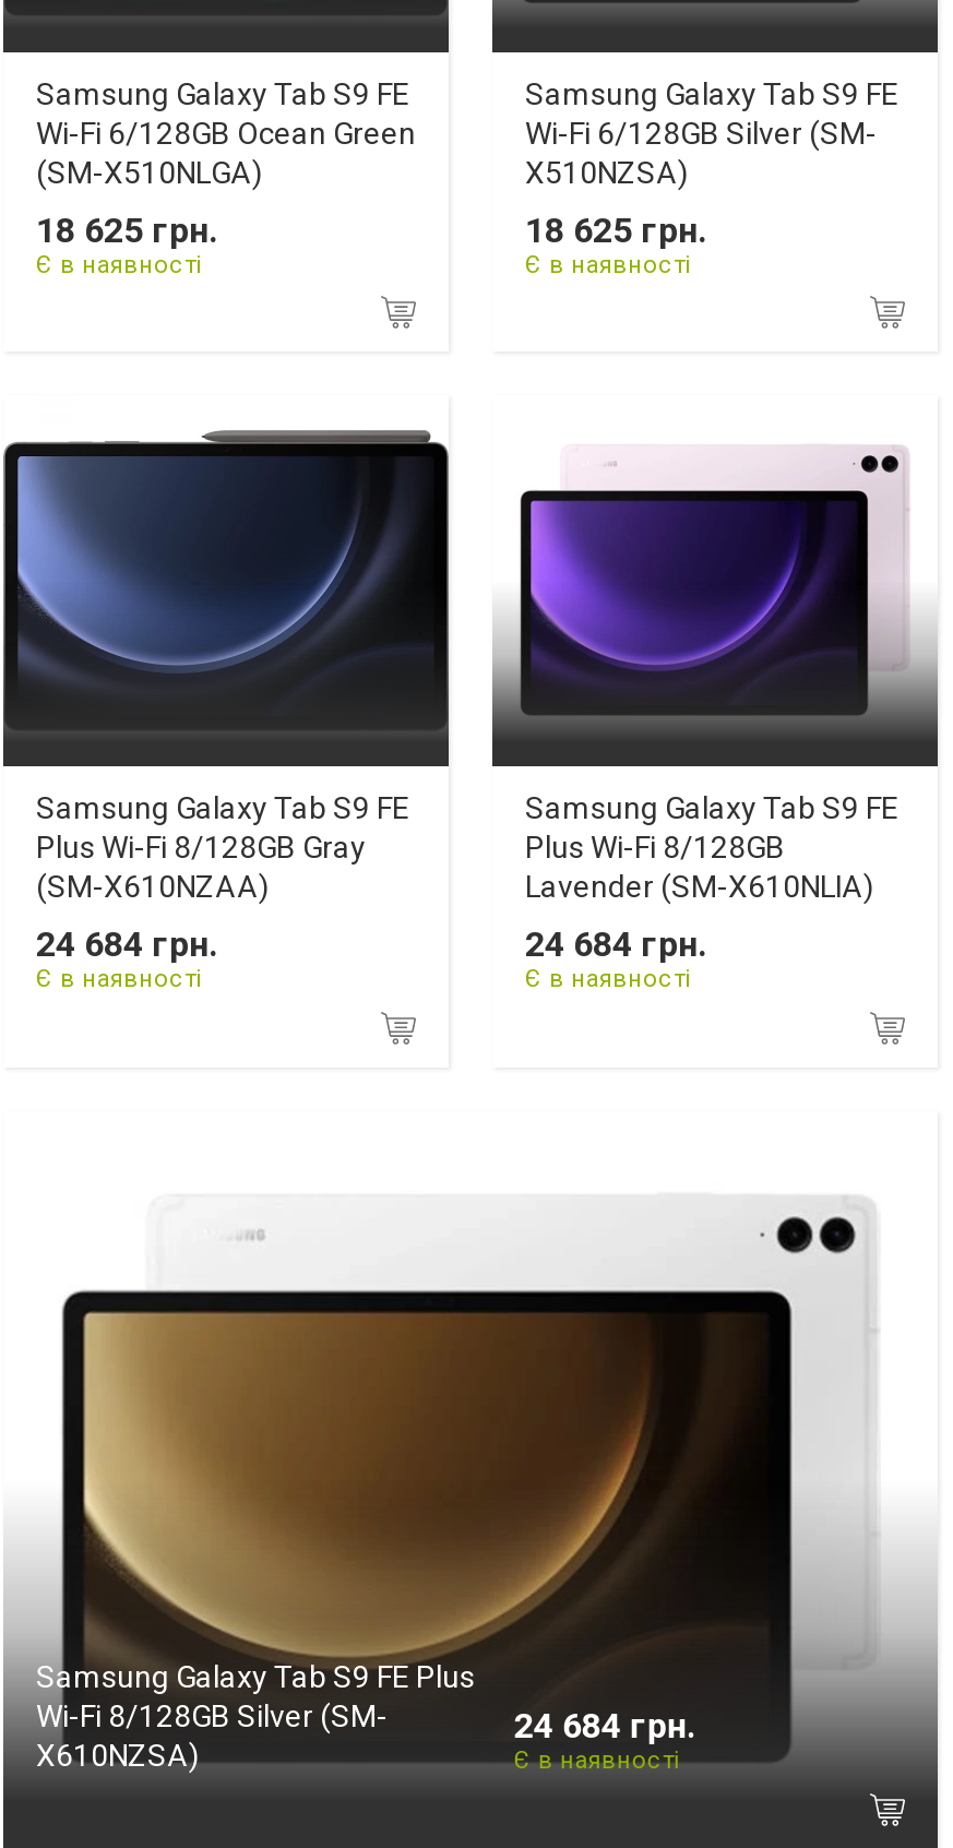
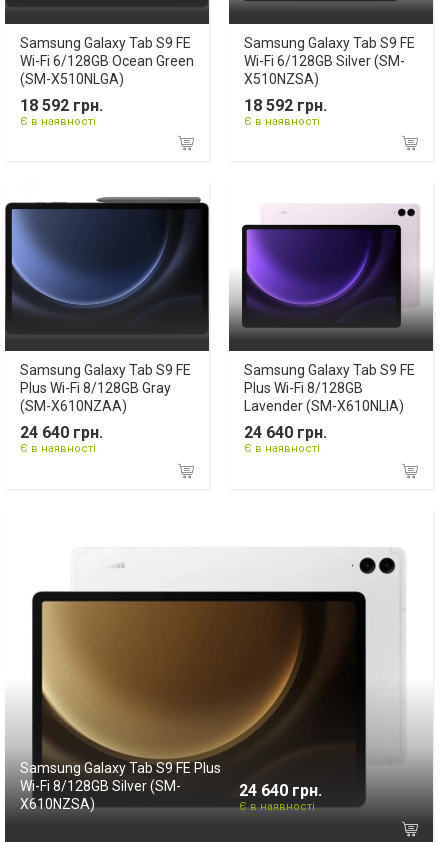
[36,209,217,250] 18 625 грн. -> [20,96,103,115] 18 592 грн.
[525,209,706,250] 18 625 грн. -> [244,96,327,115] 18 592 грн.
[36,924,217,966] 24 684 грн. -> [20,423,103,442] 24 640 грн.
[525,924,706,966] 24 684 грн. -> [244,423,327,442] 24 640 грн.
[514,1706,695,1747] 24 684 грн. -> [239,781,322,800] 24 640 грн.

